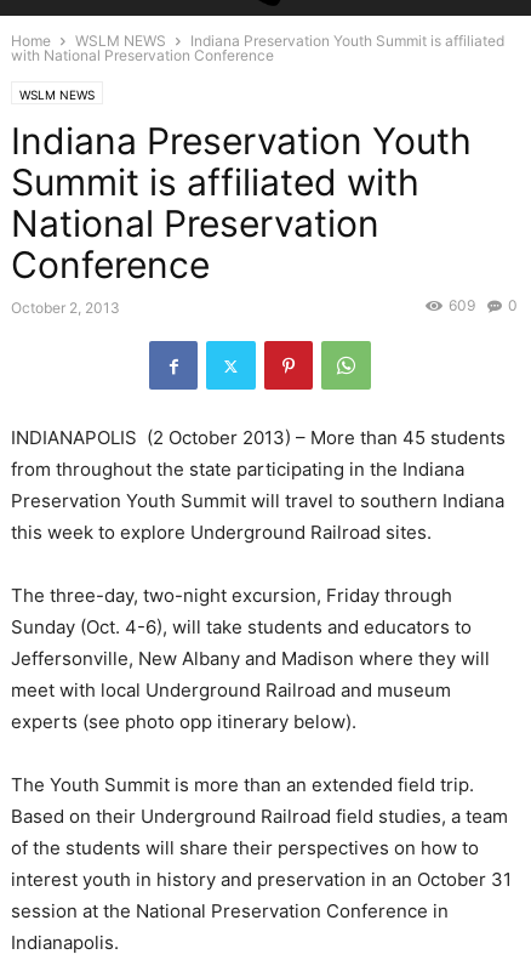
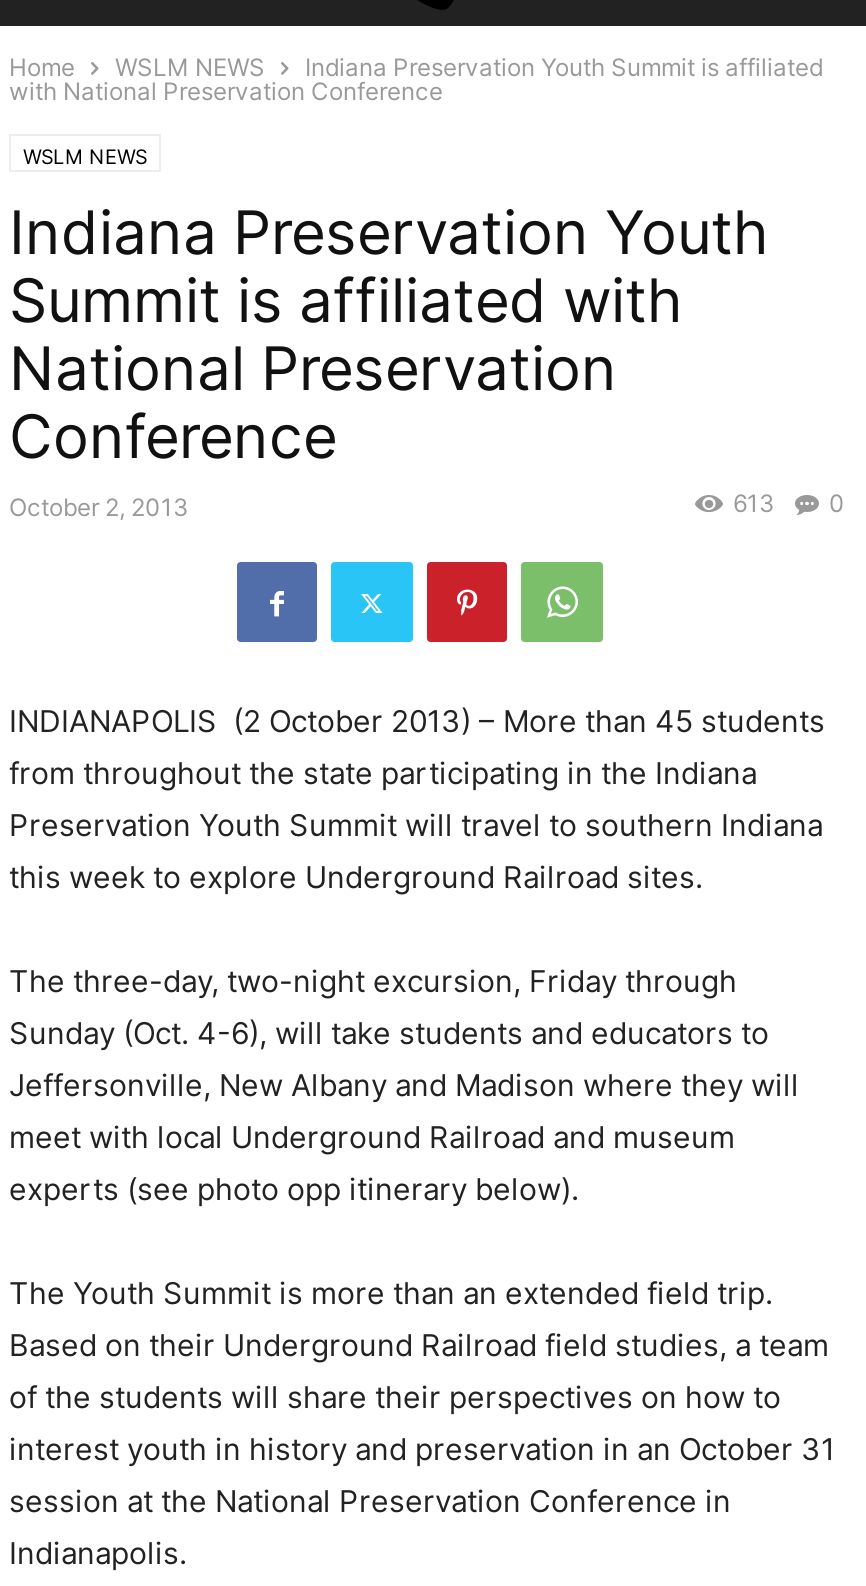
[449,296,518,314] 609 0 -> [733,488,845,518] 613 0

